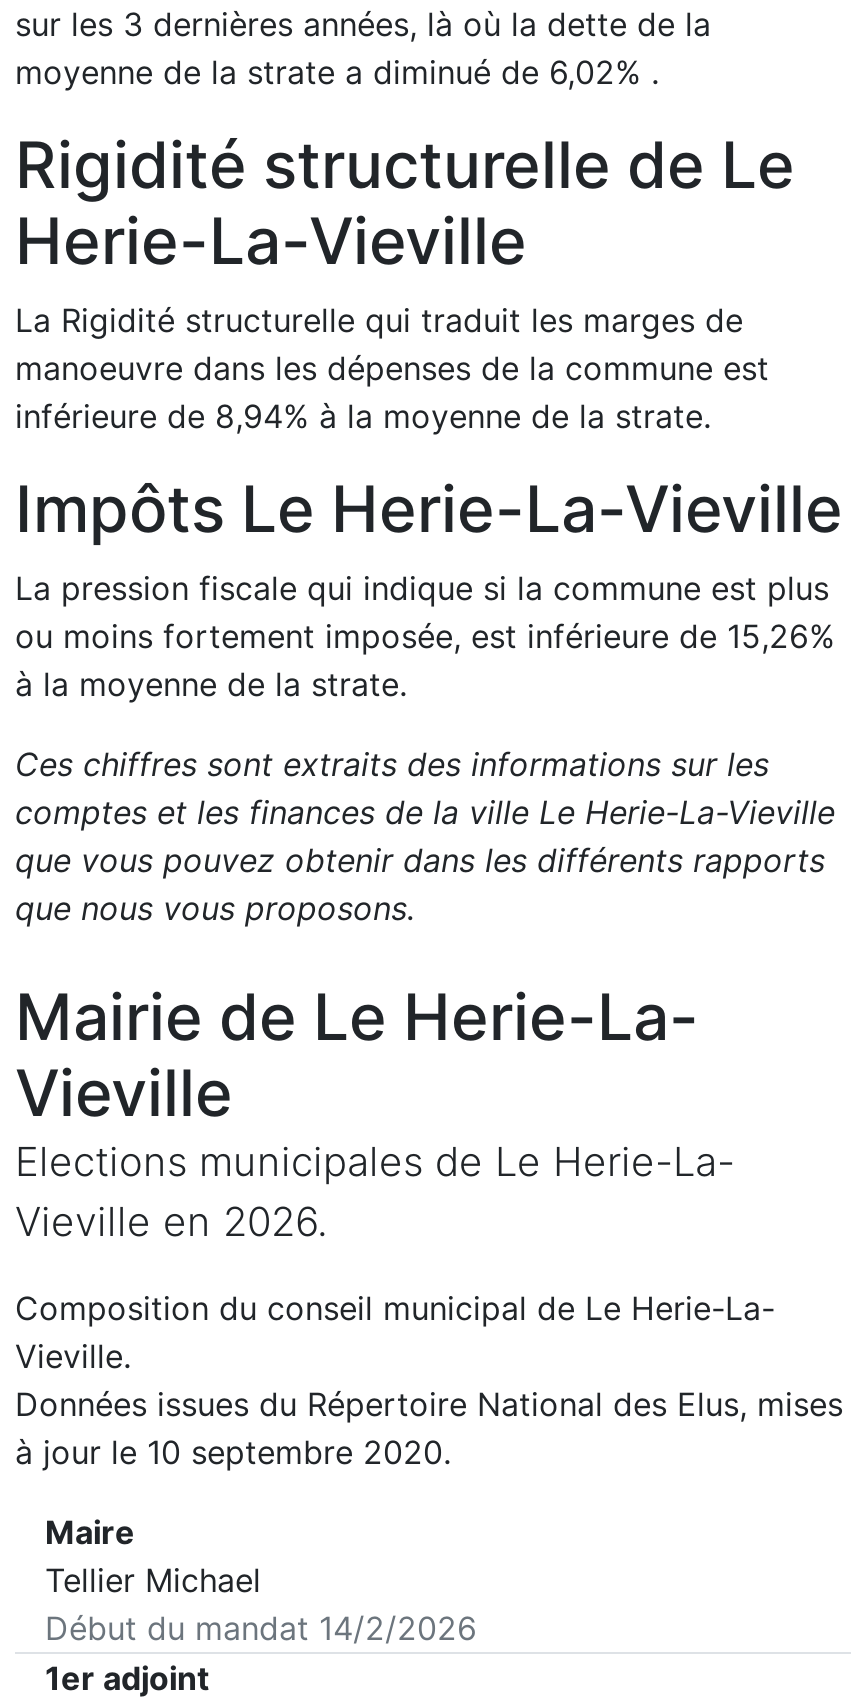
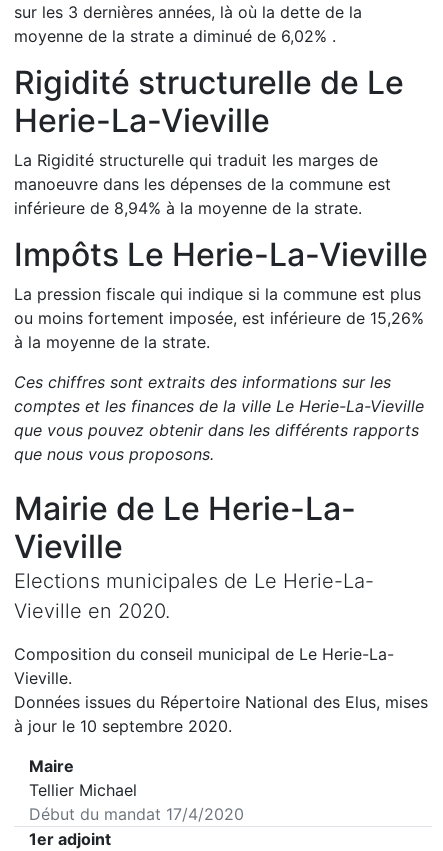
[15,1198,327,1246] Vieville en 2026. -> [14,599,170,623] Vieville en 2020.
[45,1608,477,1648] Début du mandat 14/2/2026 -> [29,804,244,824] Début du mandat 17/4/2020

